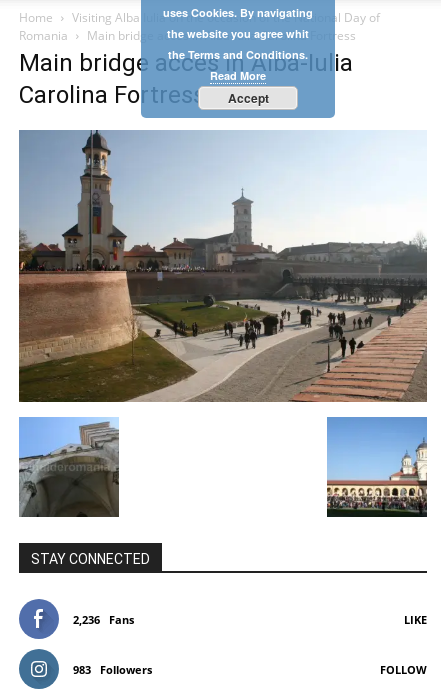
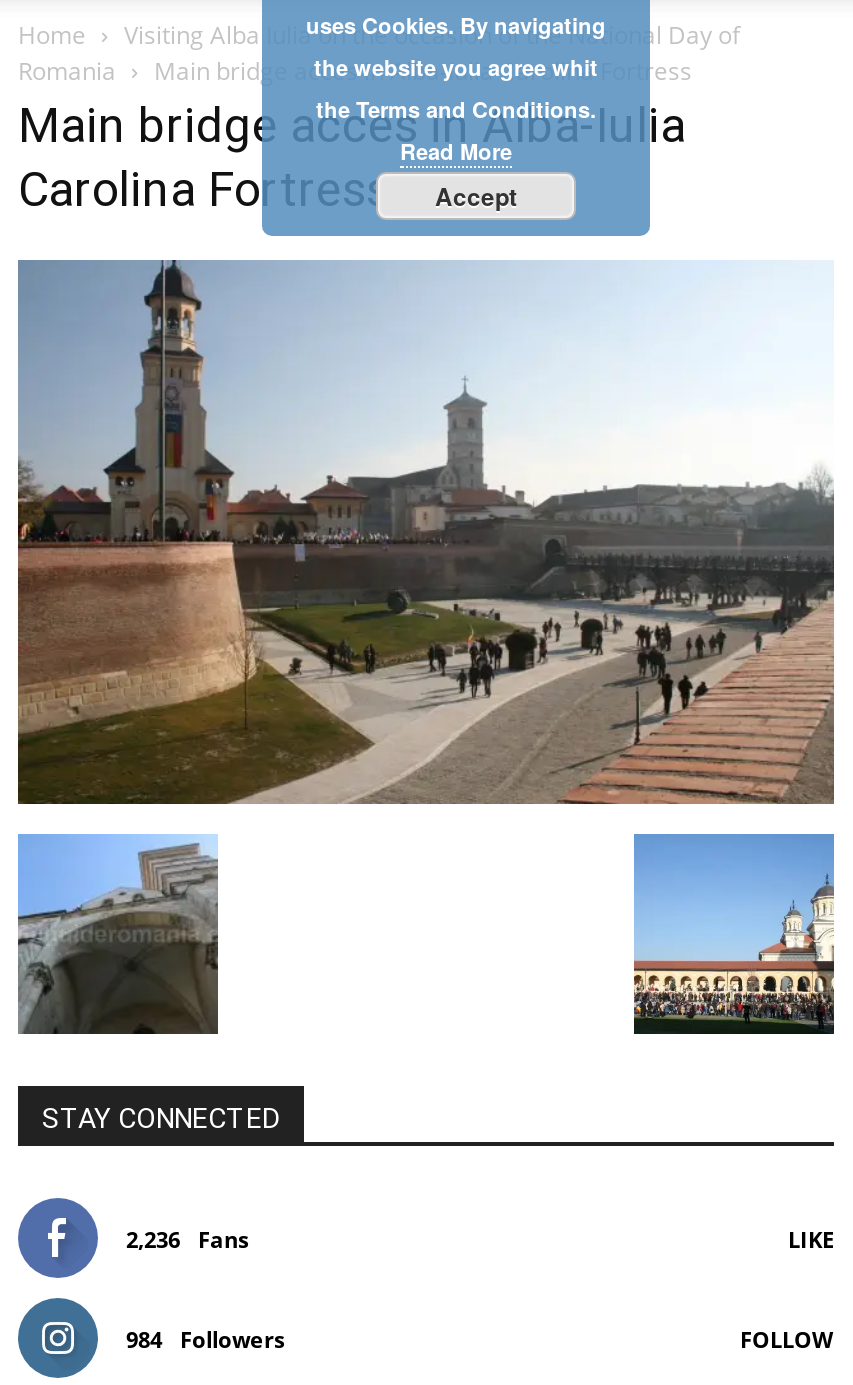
[73,662,152,677] 983 Followers -> [126,1324,284,1354] 984 Followers

